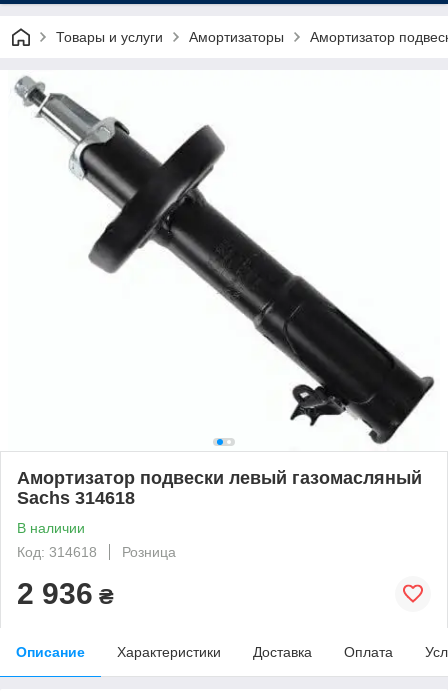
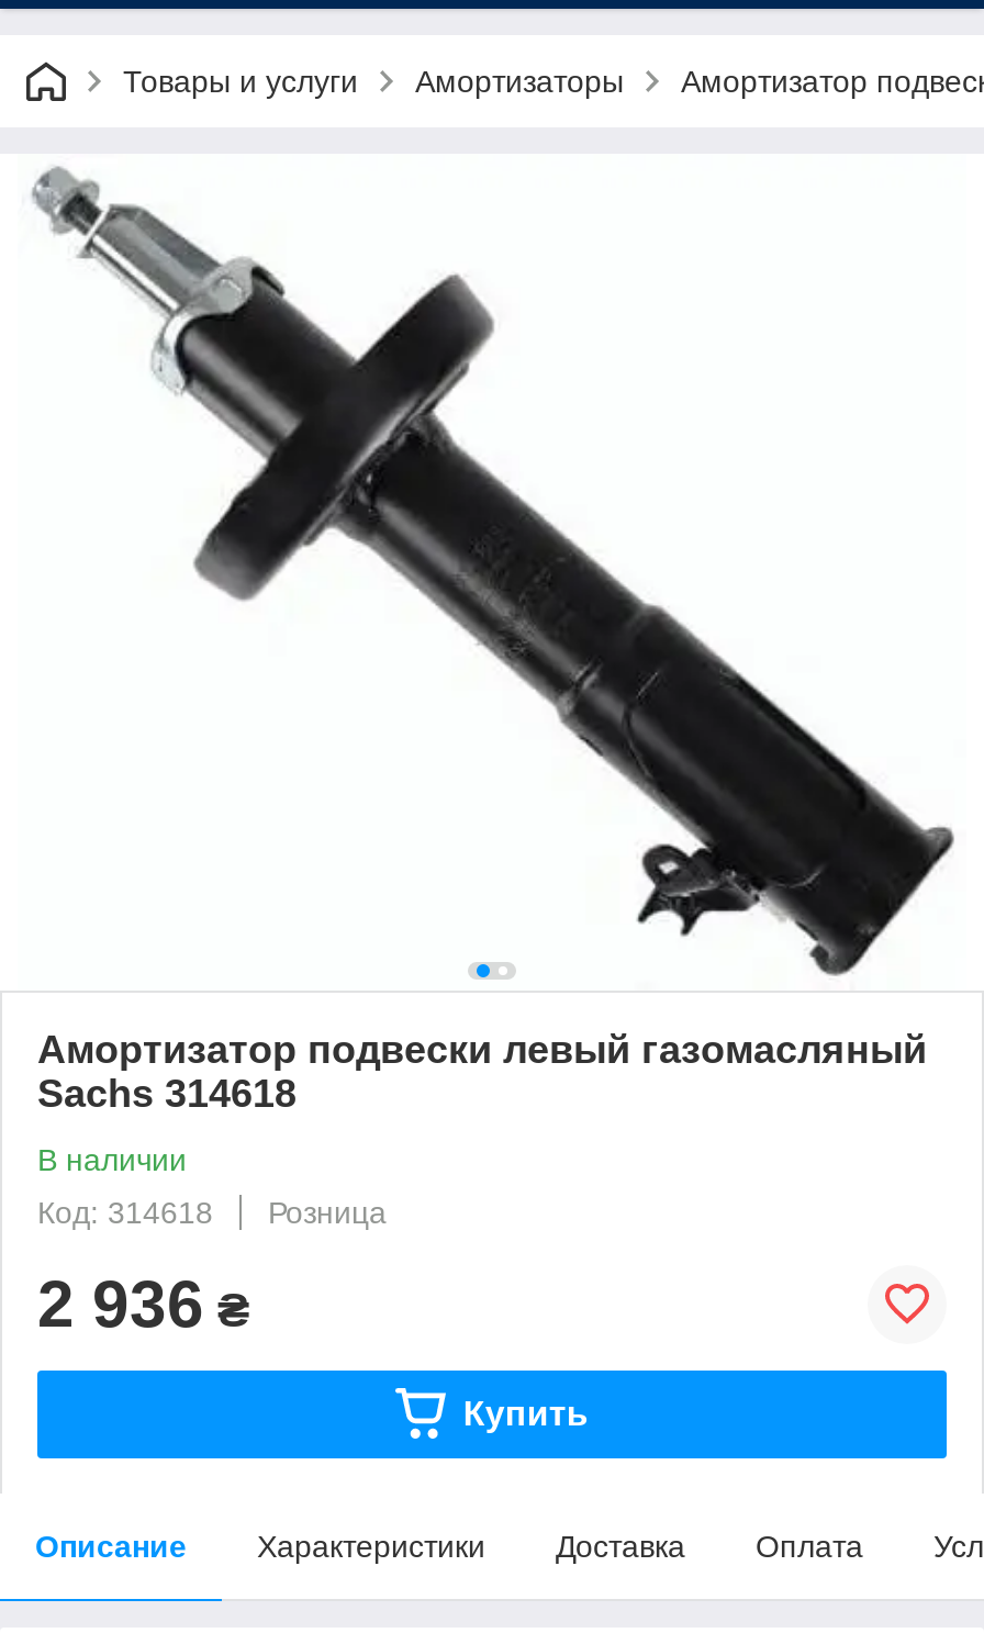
none -> [463,1394,588,1432] Купить

